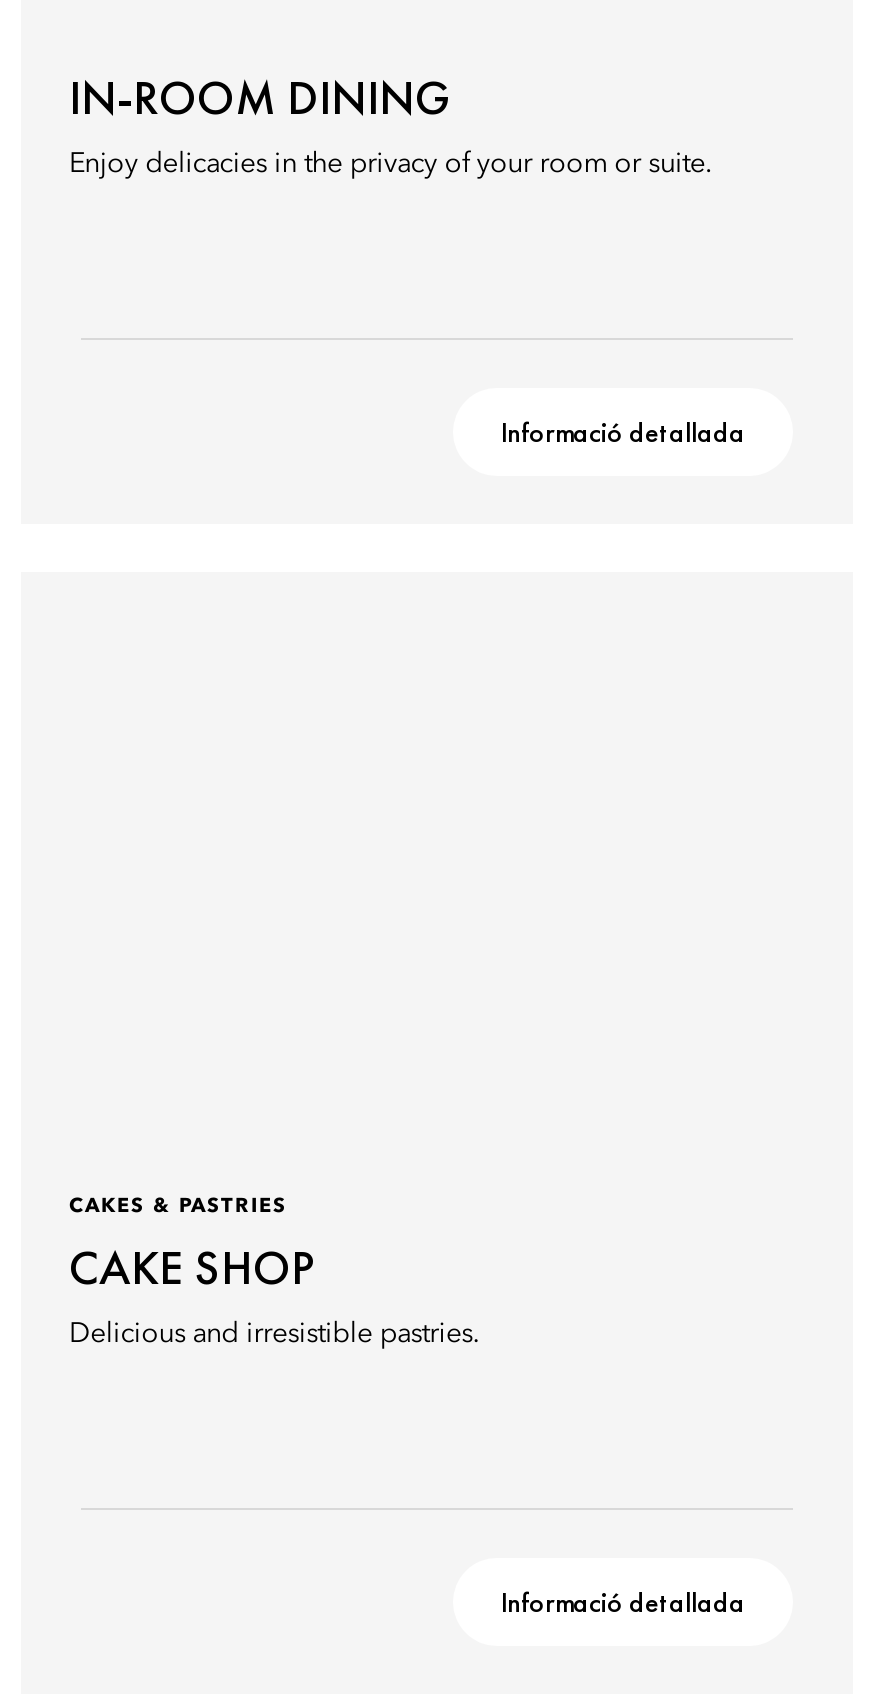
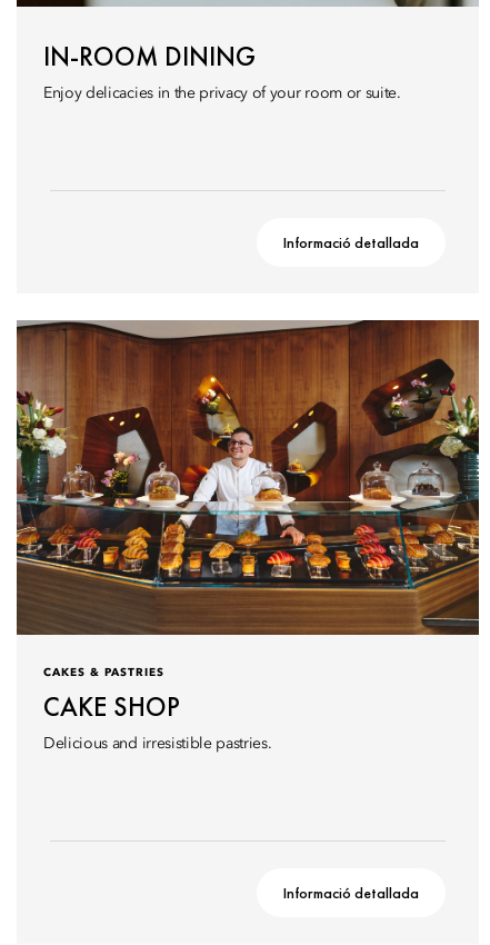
none -> [16,319,480,636] [image]

